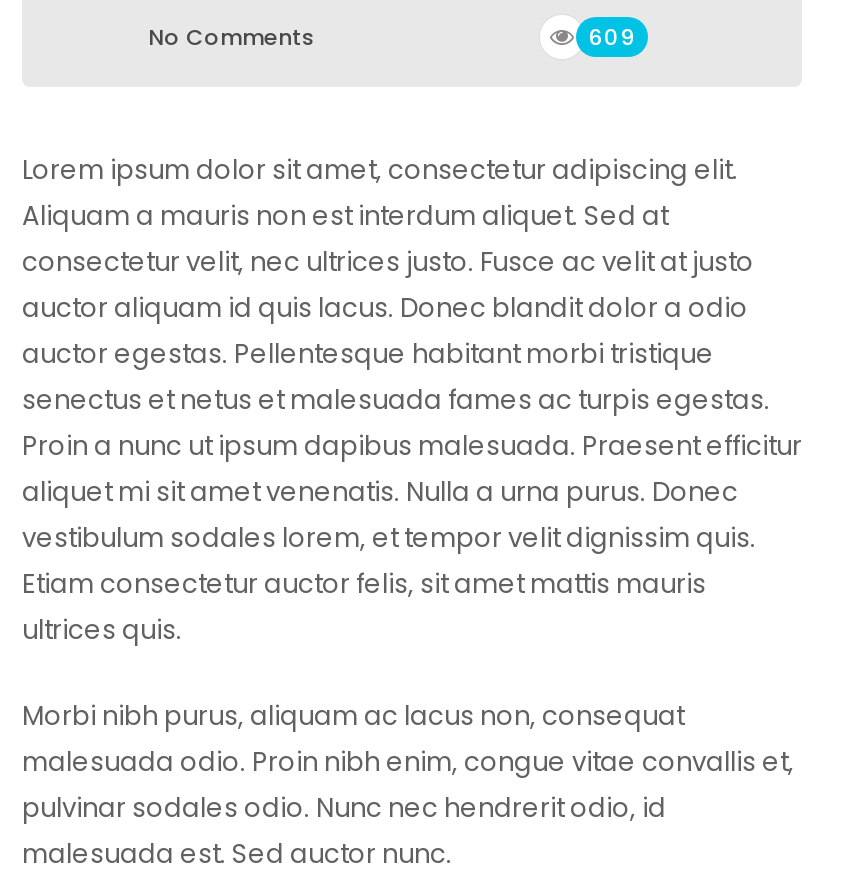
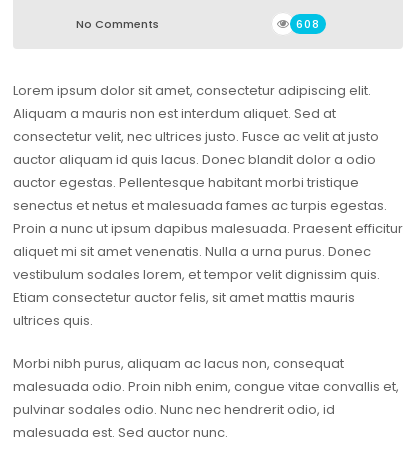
[588,21,636,53] 609 -> [296,16,320,32] 608

